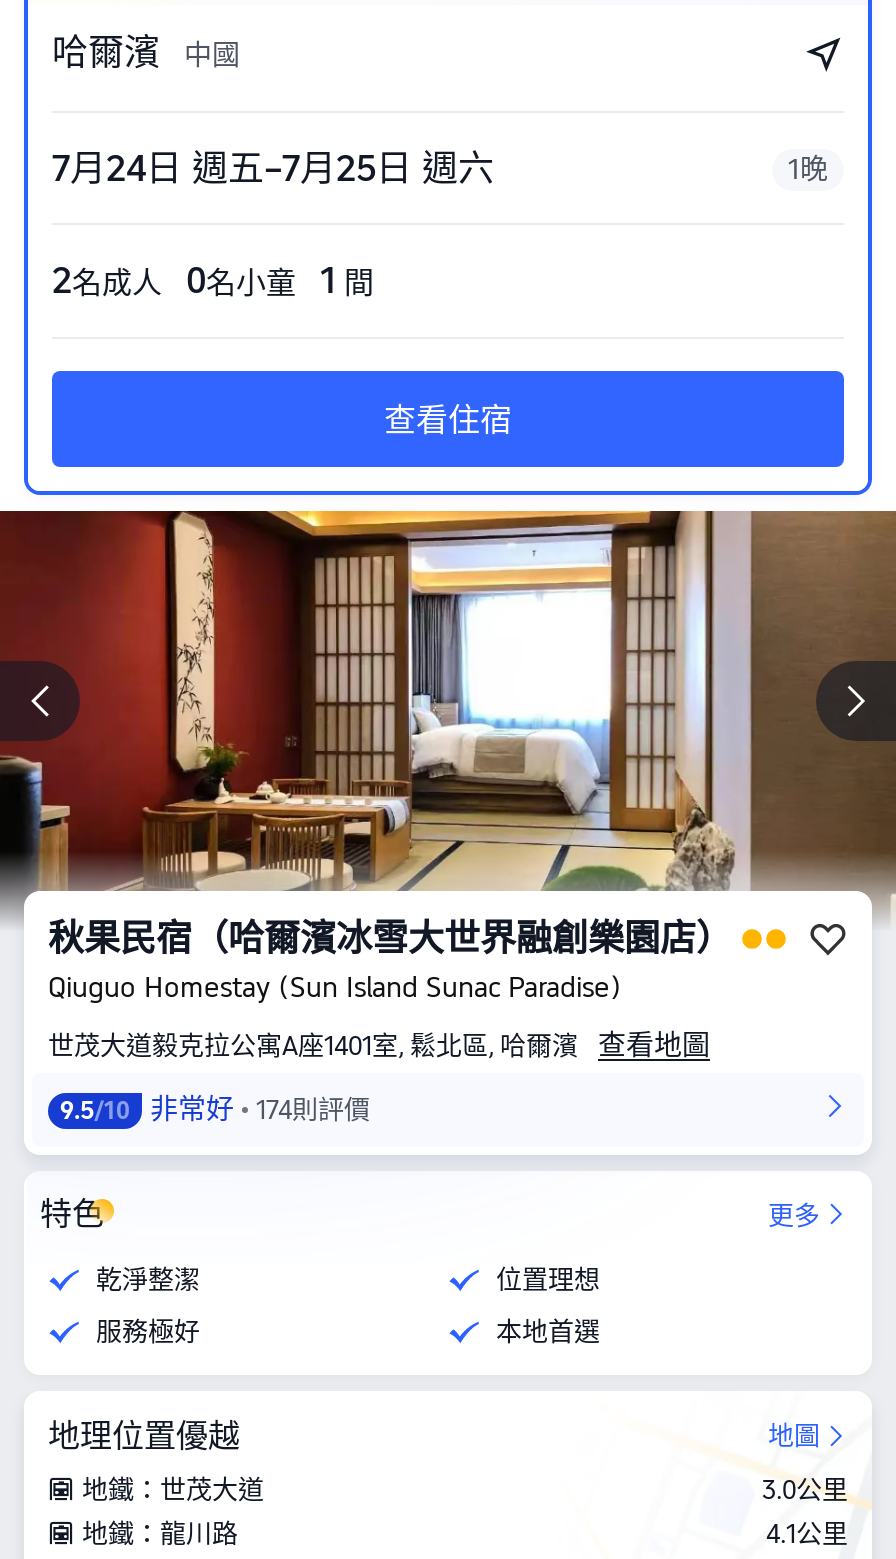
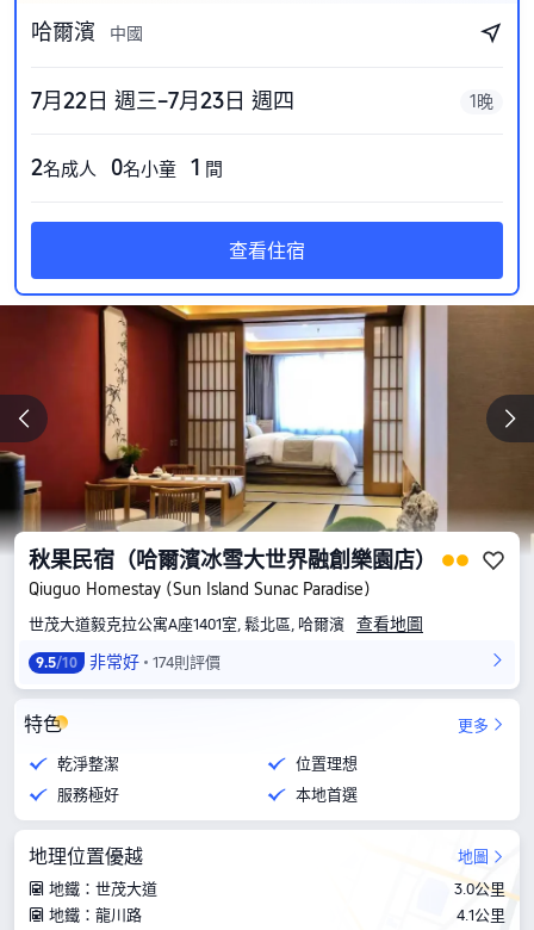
[52,147,494,189] 7月24日 週五–7月25日 週六 -> [31,88,294,113] 7月22日 週三–7月23日 週四

